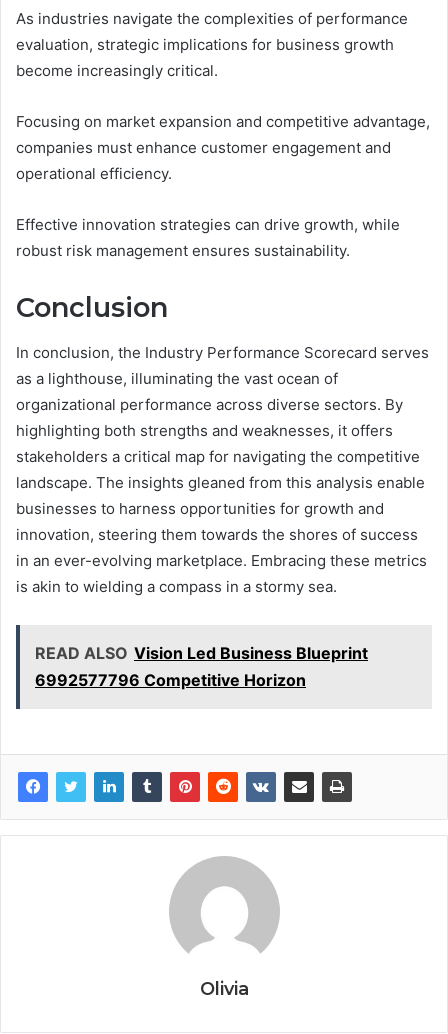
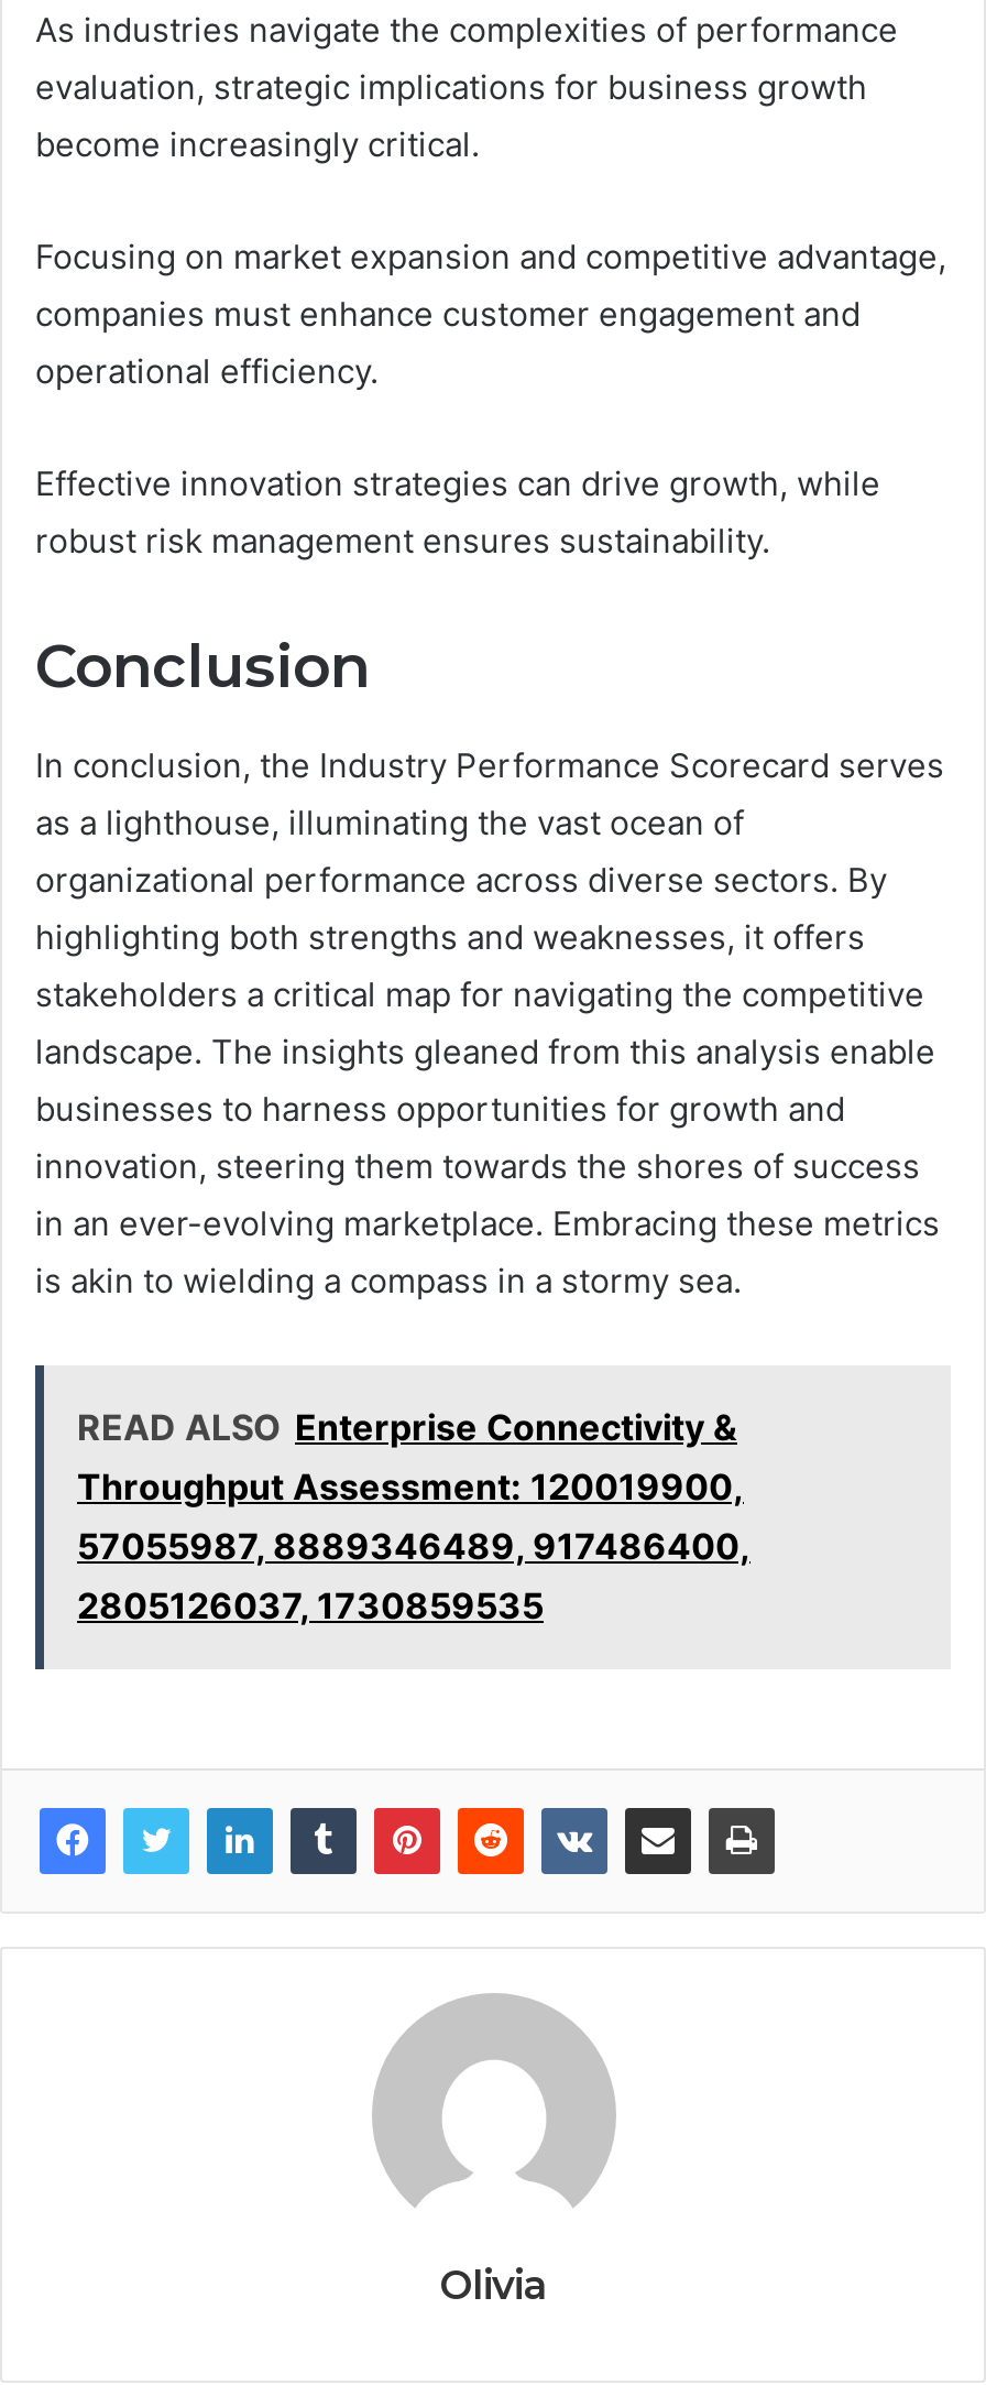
[35,643,368,690] READ ALSO Vision Led Business Blueprint | 6992577796 Competitive Horizon -> [77,1404,751,1627] READ ALSO Enterprise Connectivity & | Throughput Assessment: 120019900, | 57055987, 8889346489, 917486400, | 2805126037, 1730859535

